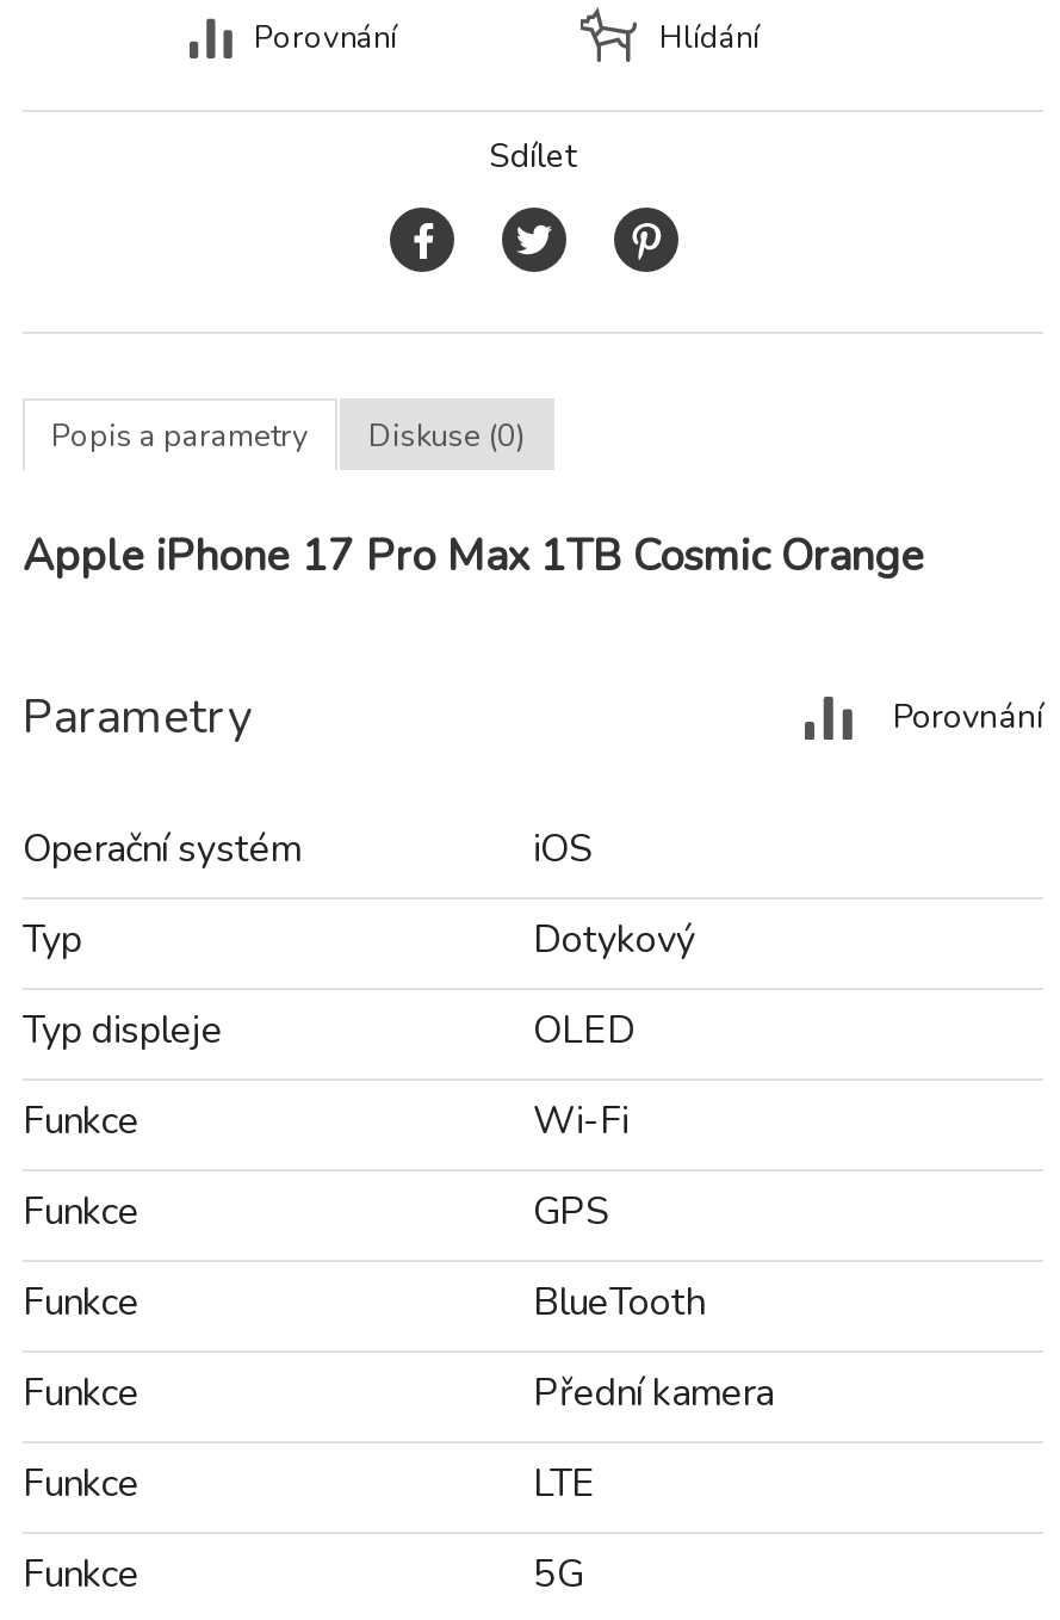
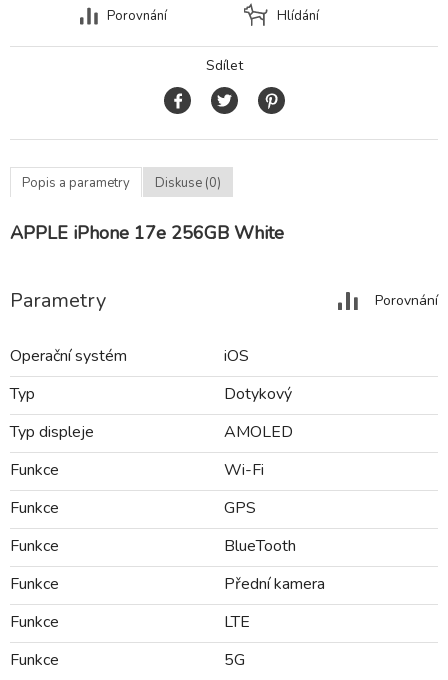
[23,528,924,585] Apple iPhone 17 Pro Max 1TB Cosmic Orange -> [10,221,284,245] APPLE iPhone 17e 256GB White
[533,1005,636,1057] OLED -> [224,421,293,443] AMOLED

